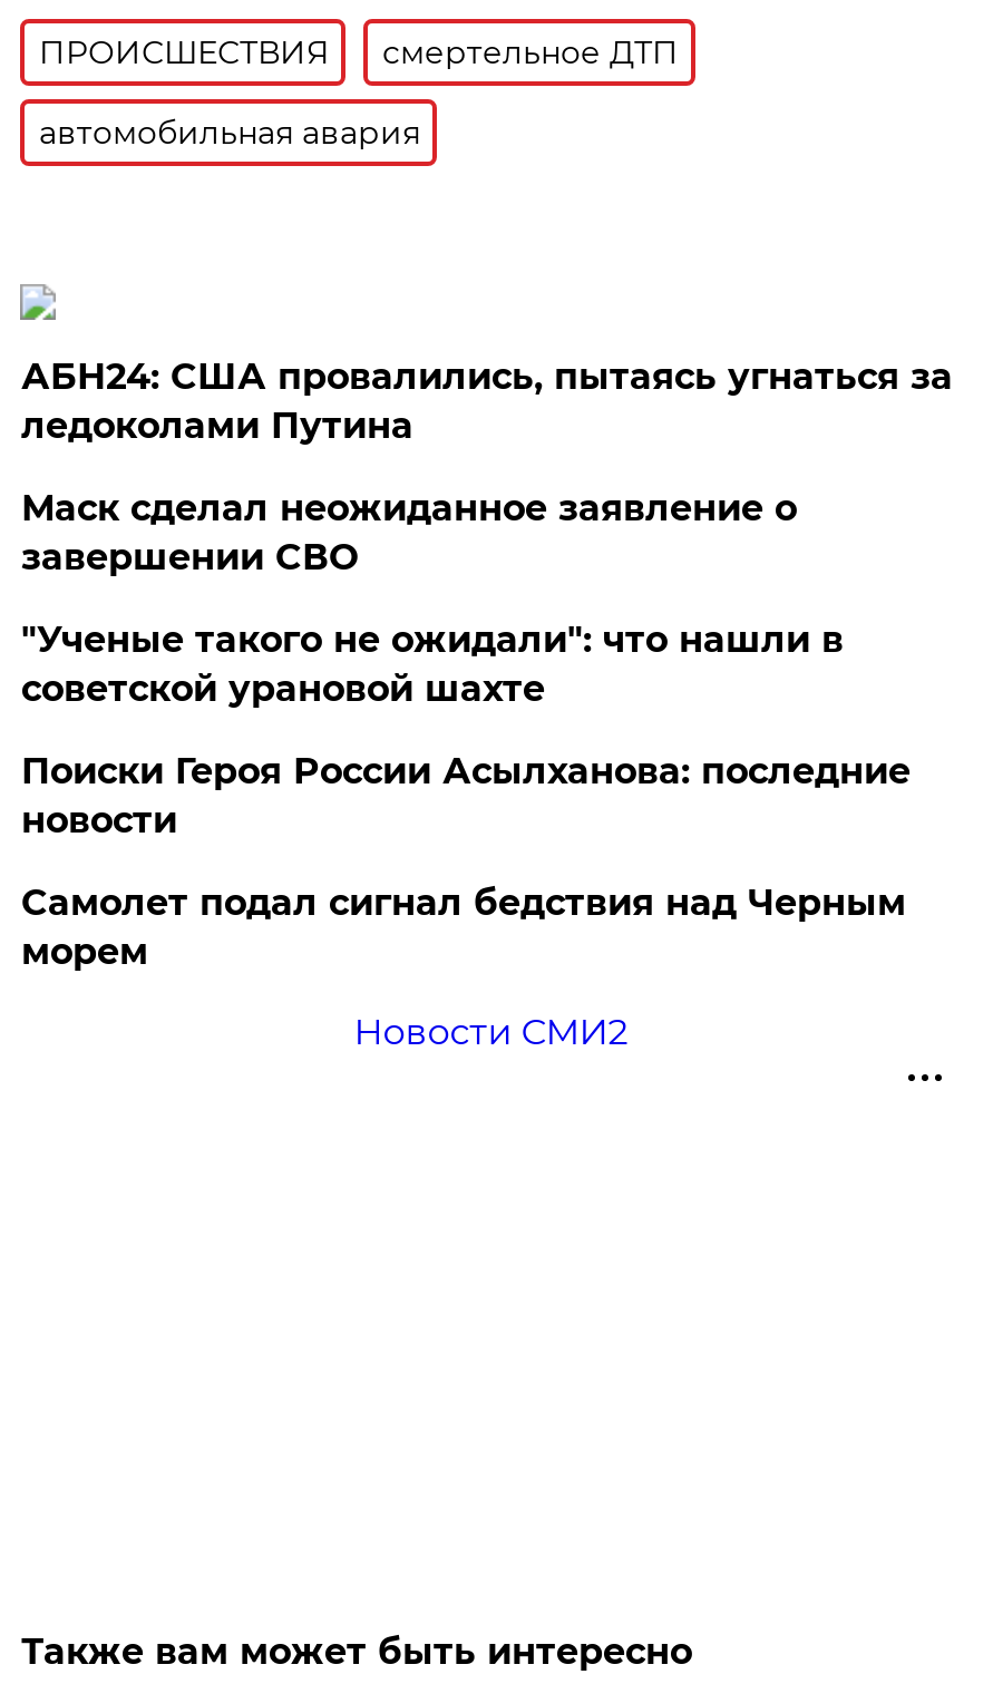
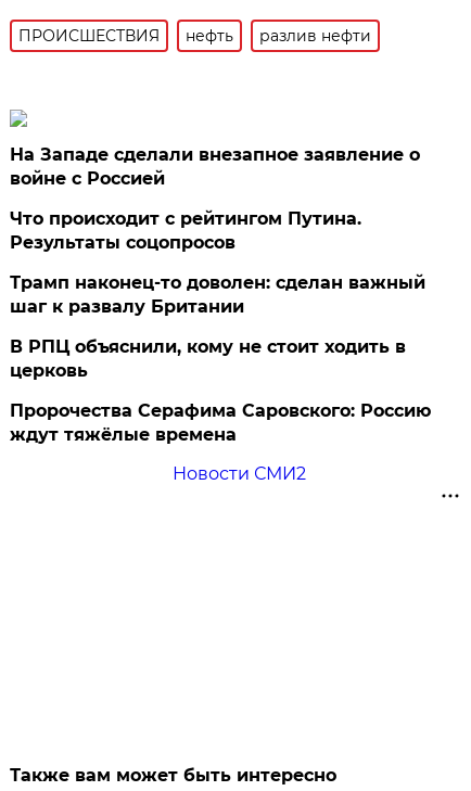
[39,32,678,152] смертельное ДТП | автомобильная авария -> [186,26,372,45] нефть | разлив нефти
[21,355,953,973] АБН24: США провалились, пытаясь угнаться за | ледоколами Путина | Маск сделал неожиданное заявление о | завершении СВО | "Ученые такого не ожидали": что нашли в | советской урановой шахте | Поиски Героя России Асылханова: последние | новости | Самолет подал сигнал бедствия над Черным | морем -> [10,144,431,445] На Западе сделали внезапное заявление о | войне с Россией | Что происходит с рейтингом Путина. | Результаты соцопросов | Трамп наконец-то доволен: сделан важный | шаг к развалу Британии | В РПЦ объяснили, кому не стоит ходить в | церковь | Пророчества Серафима Саровского: Россию | ждут тяжёлые времена

